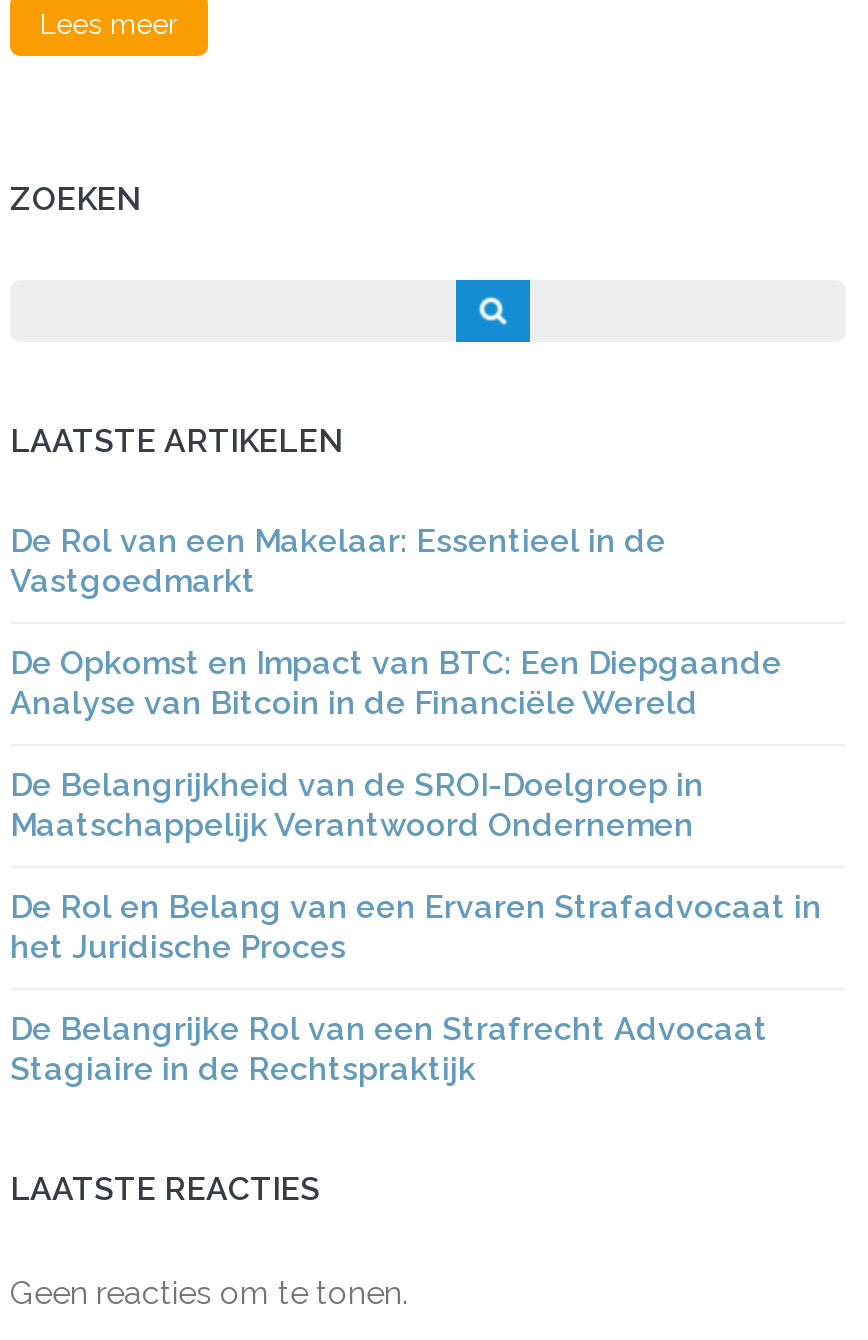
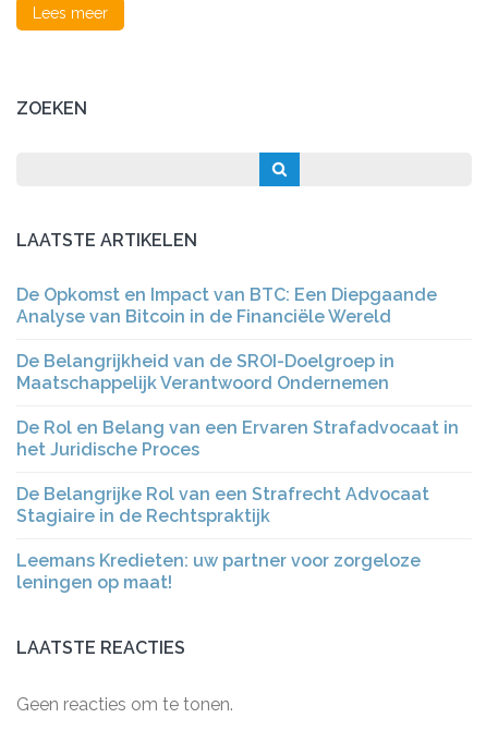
[10,522,666,600] De Rol van een Makelaar: Essentieel in de | Vastgoedmarkt -> none
moved [10,644,822,1088] -> [16,284,459,526]: De Opkomst en Impact van BTC: Een Diepgaande | Analyse van Bitcoin in de Financiële Wereld | De Belangrijkheid van de SROI-Doelgroep in | Maatschappelijk Verantwoord Ondernemen | De Rol en Belang van een Ervaren Strafadvocaat in | het Juridische Proces | De Belangrijke Rol van een Strafrecht Advocaat | Stagiaire in de Rechtspraktijk
none -> [16,550,421,593] Leemans Kredieten: uw partner voor zorgeloze | leningen op maat!

